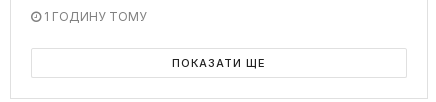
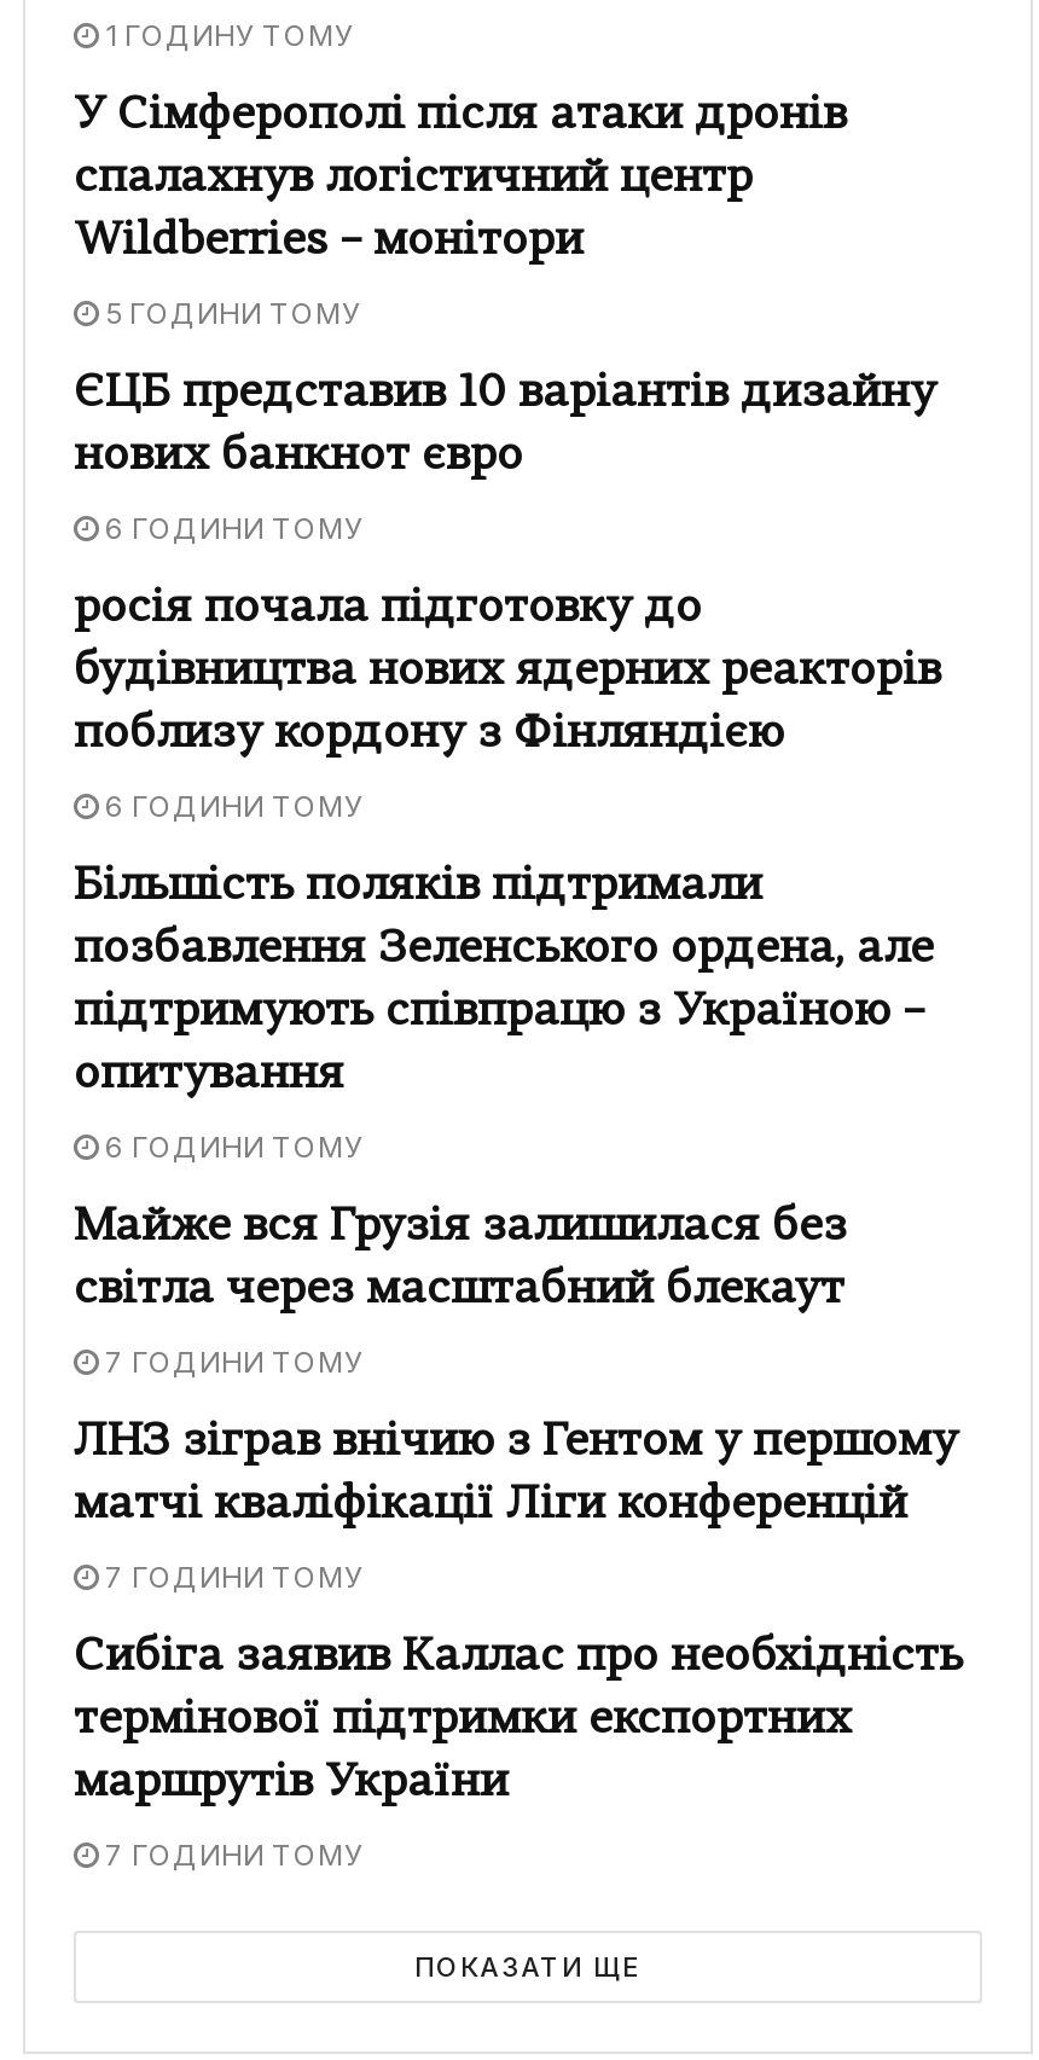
none -> [74,94,963,1872] У Сімферополі після атаки дронів | спалахнув логістичний центр | Wildberries – монітори | 5 ГОДИНИ ТОМУ | ЄЦБ представив 10 варіантів дизайну | нових банкнот євро | 6 ГОДИНИ ТОМУ | росія почала підготовку до | будівництва нових ядерних реакторів | поблизу кордону з Фінляндією | 6 ГОДИНИ ТОМУ | Більшість поляків підтримали | позбавлення Зеленського ордена, але | підтримують співпрацю з Україною – | опитування | 6 ГОДИНИ ТОМУ | Майже вся Грузія залишилася без | світла через масштабний блекаут | 7 ГОДИНИ ТОМУ | ЛНЗ зіграв внічию з Гентом у першому | матчі кваліфікації Ліги конференцій | 7 ГОДИНИ ТОМУ | Сибіга заявив Каллас про необхідність | термінової підтримки експортних | маршрутів України | 7 ГОДИНИ ТОМУ

